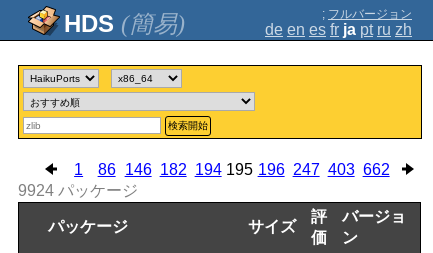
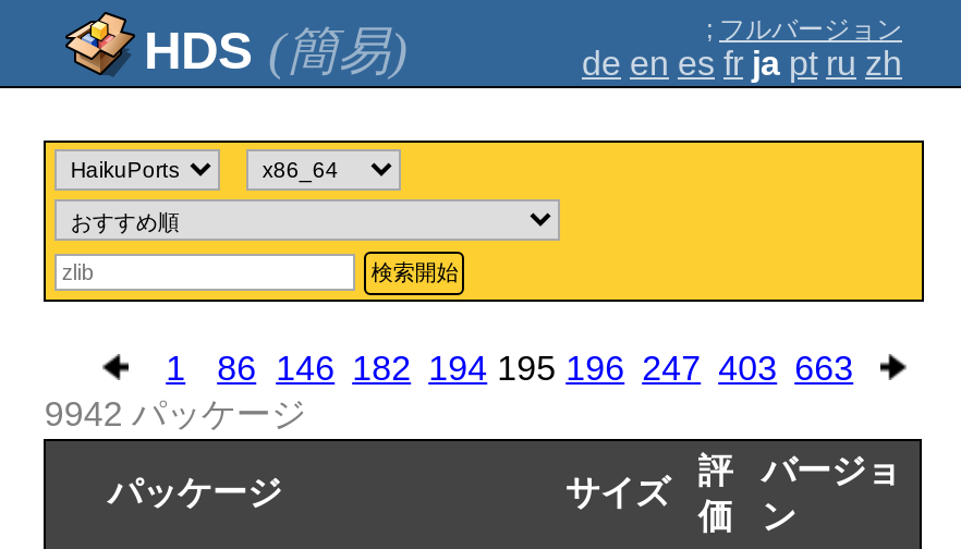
[74,161,390,178] 1 86 146 182 194 195 196 247 403 662 -> [166,350,853,387] 1 86 146 182 194 195 196 247 403 663
[18,182,138,199] 9924 パッケージ -> [44,395,306,432] 9942 パッケージ

